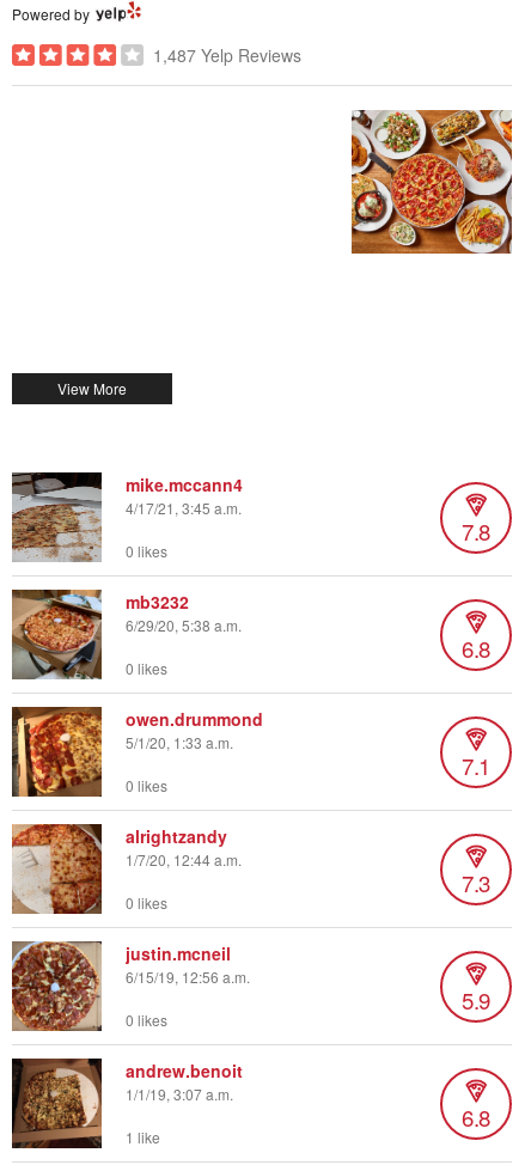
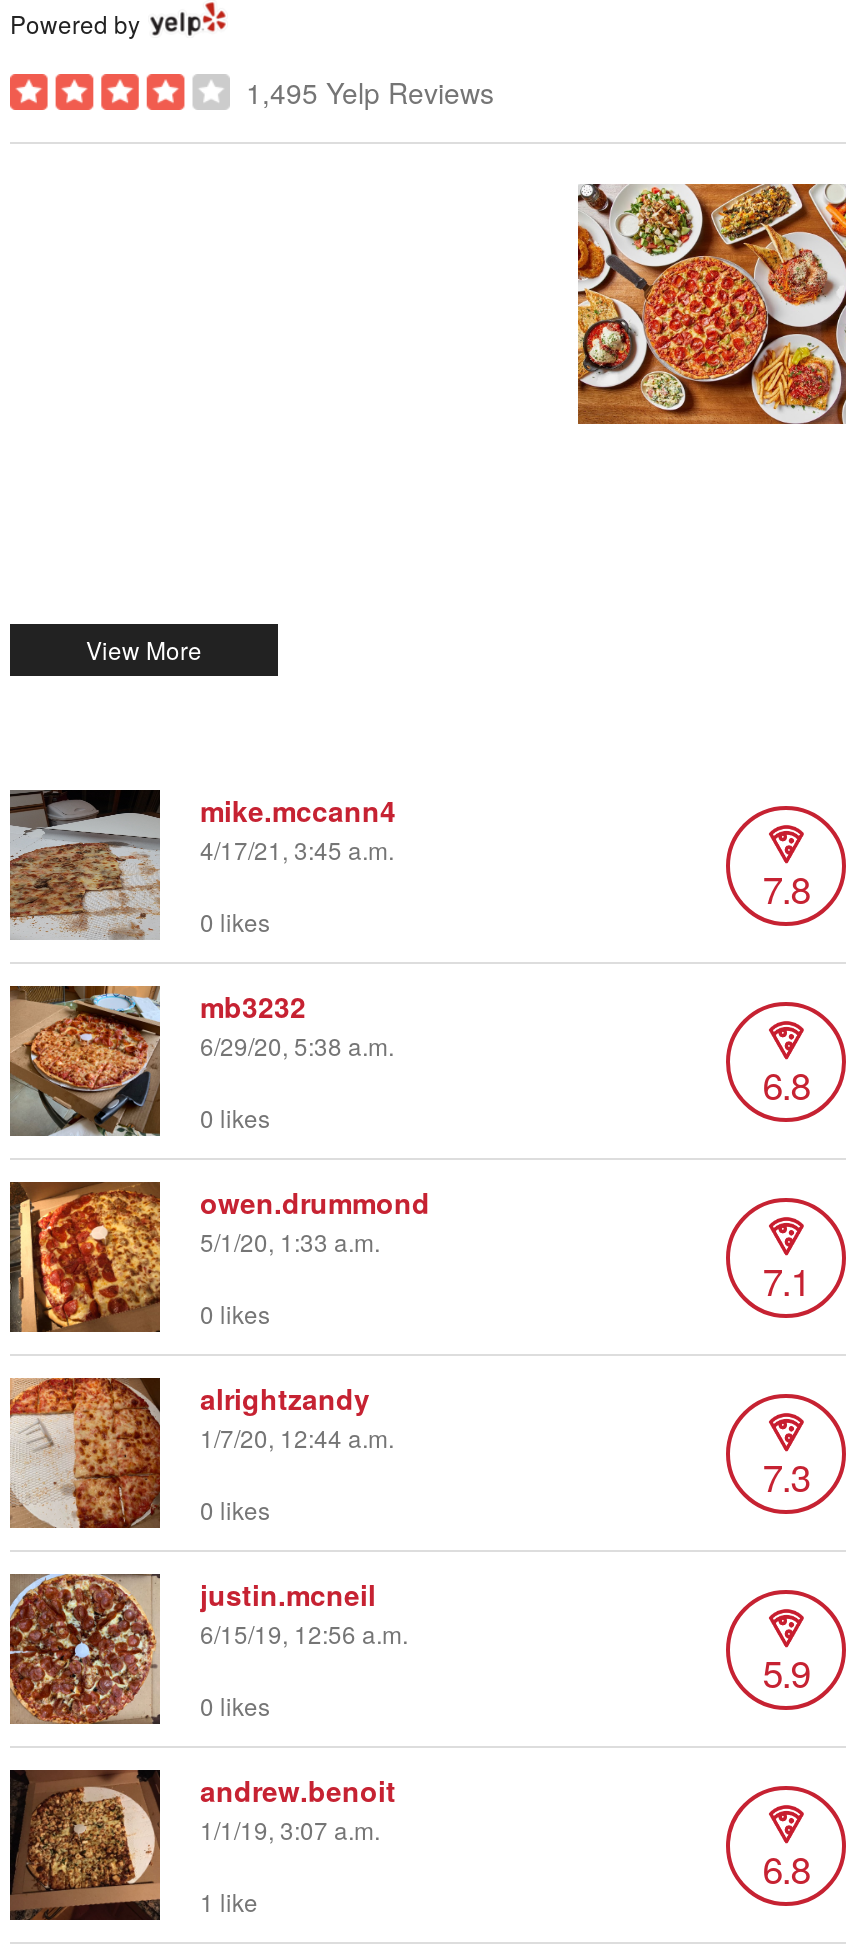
[153,43,301,67] 1,487 Yelp Reviews -> [246,72,494,112] 1,495 Yelp Reviews

